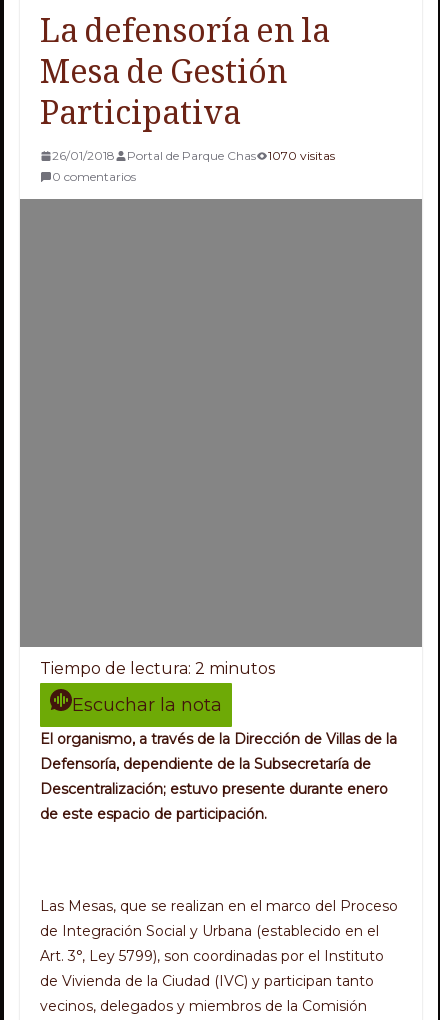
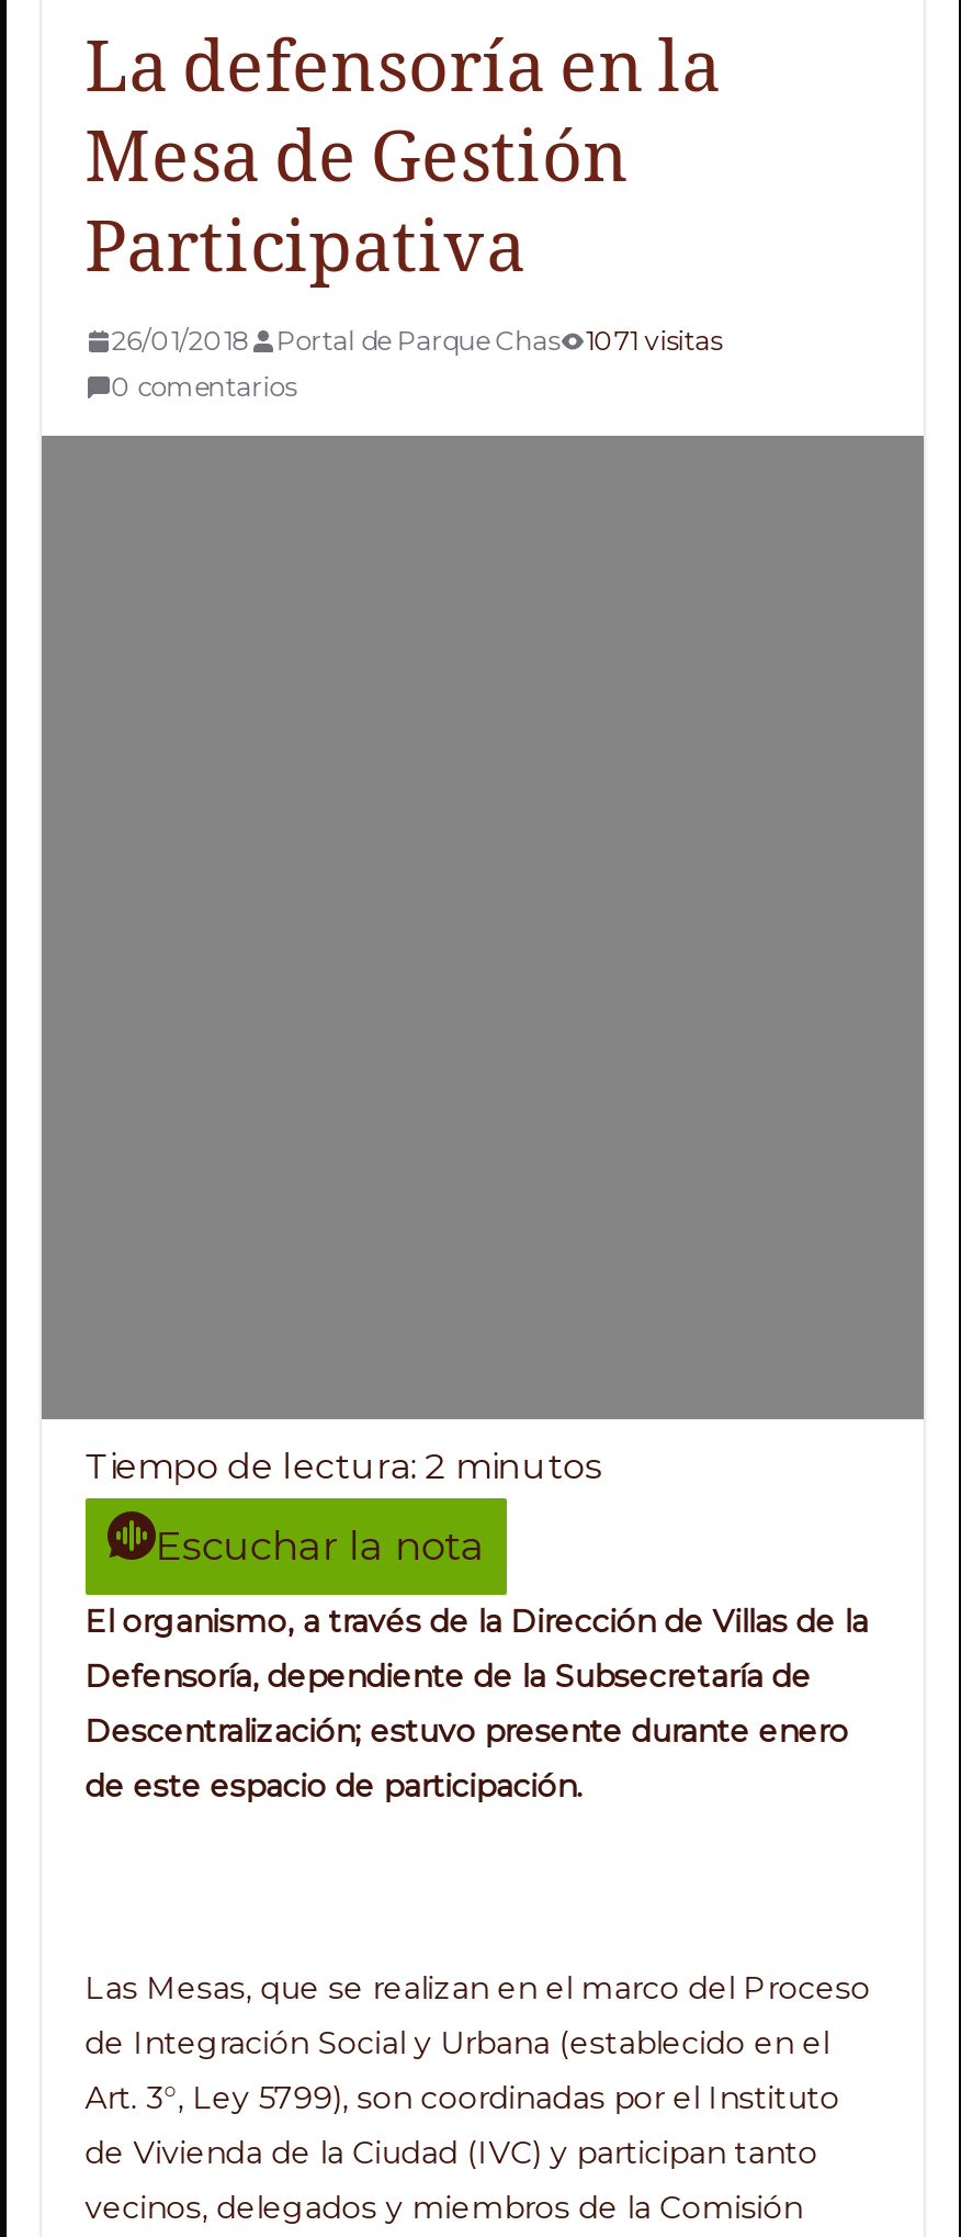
[52,148,335,163] 26/01/2018 Portal de Parque Chas 1070 visitas -> [111,324,721,357] 26/01/2018 Portal de Parque Chas 1071 visitas

